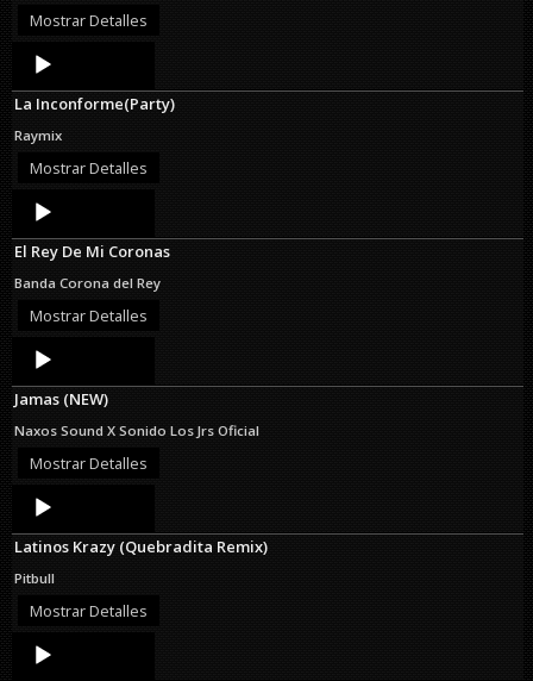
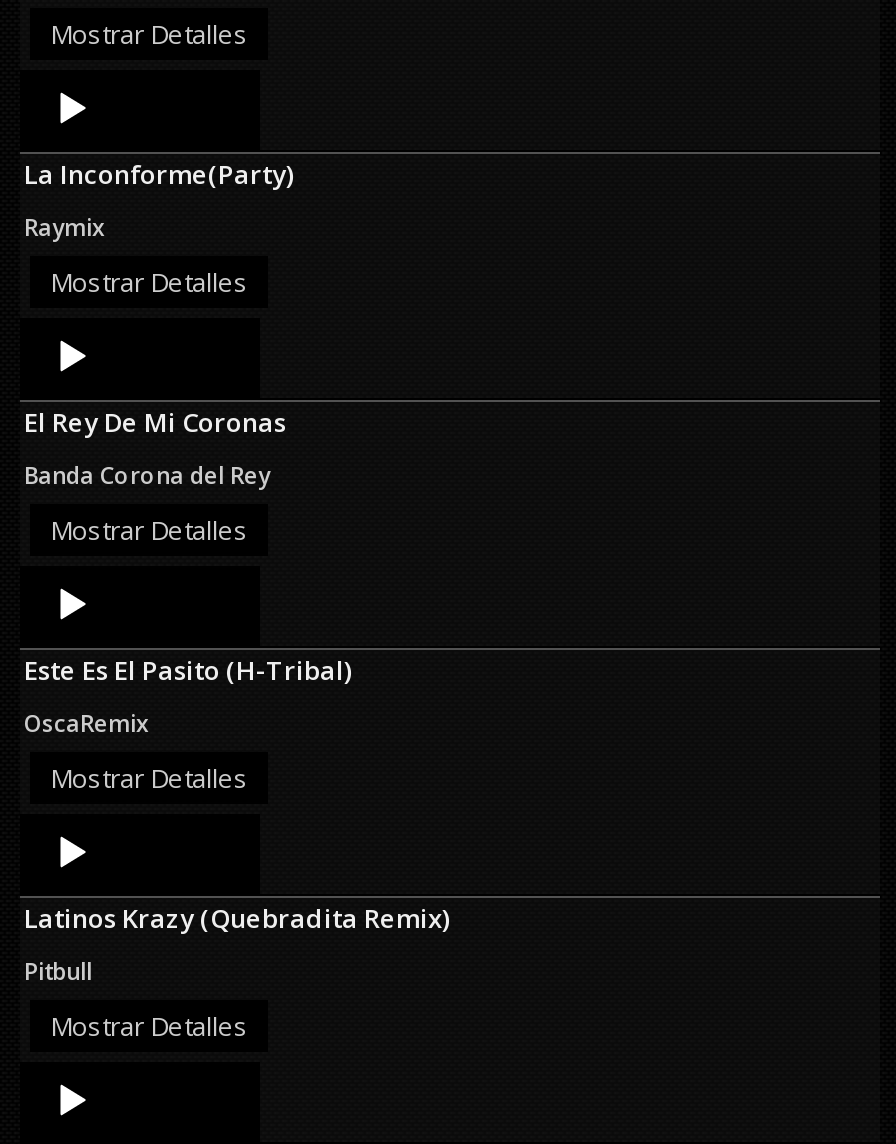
[14,388,108,410] Jamas (NEW) -> [24,652,352,688] Este Es El Pasito (H-Tribal)
[14,421,259,439] Naxos Sound X Sonido Los Jrs Oficial -> [24,708,148,738] OscaRemix

